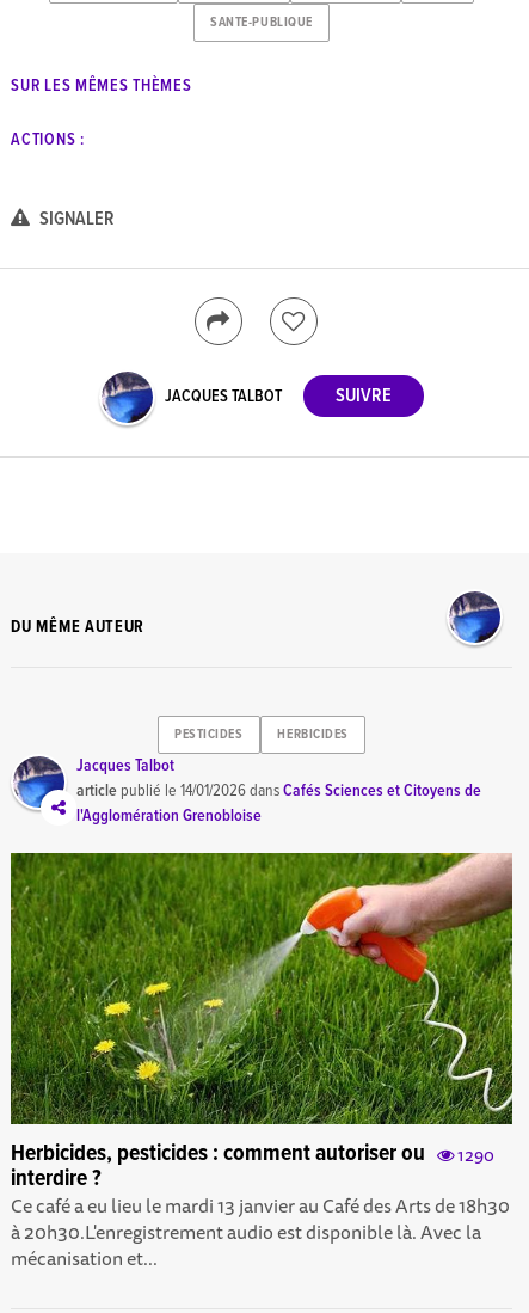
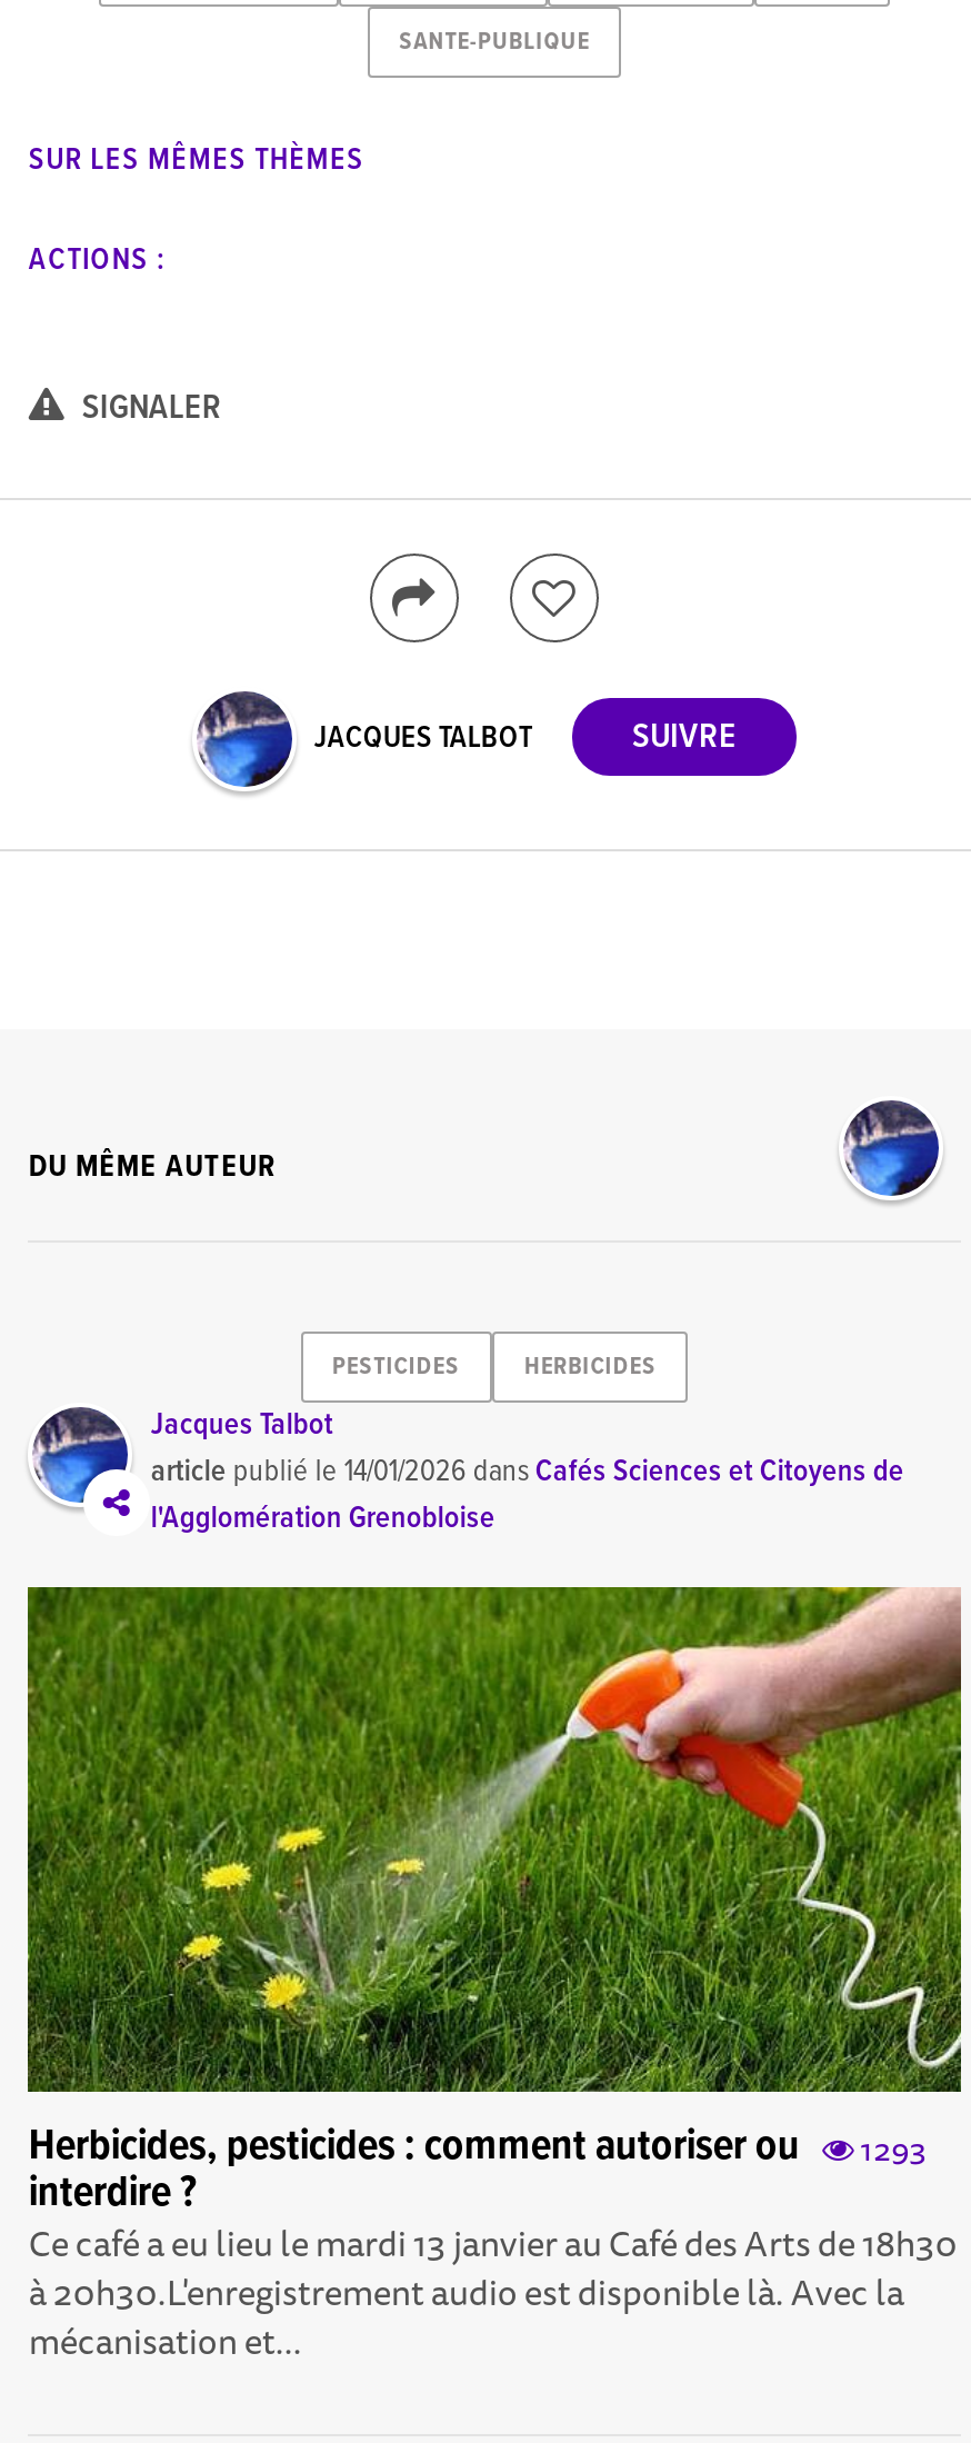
[11,1138,494,1169] Herbicides, pesticides : comment autoriser ou 1290 -> [29,2118,927,2176] Herbicides, pesticides : comment autoriser ou 1293

